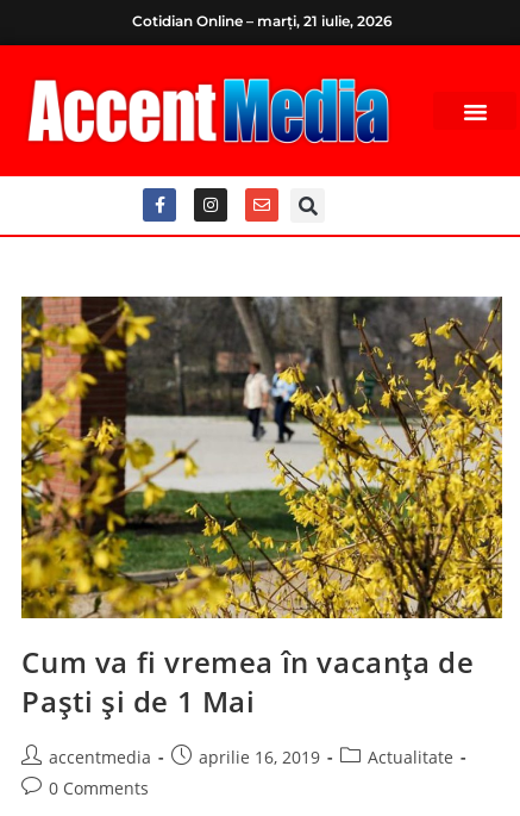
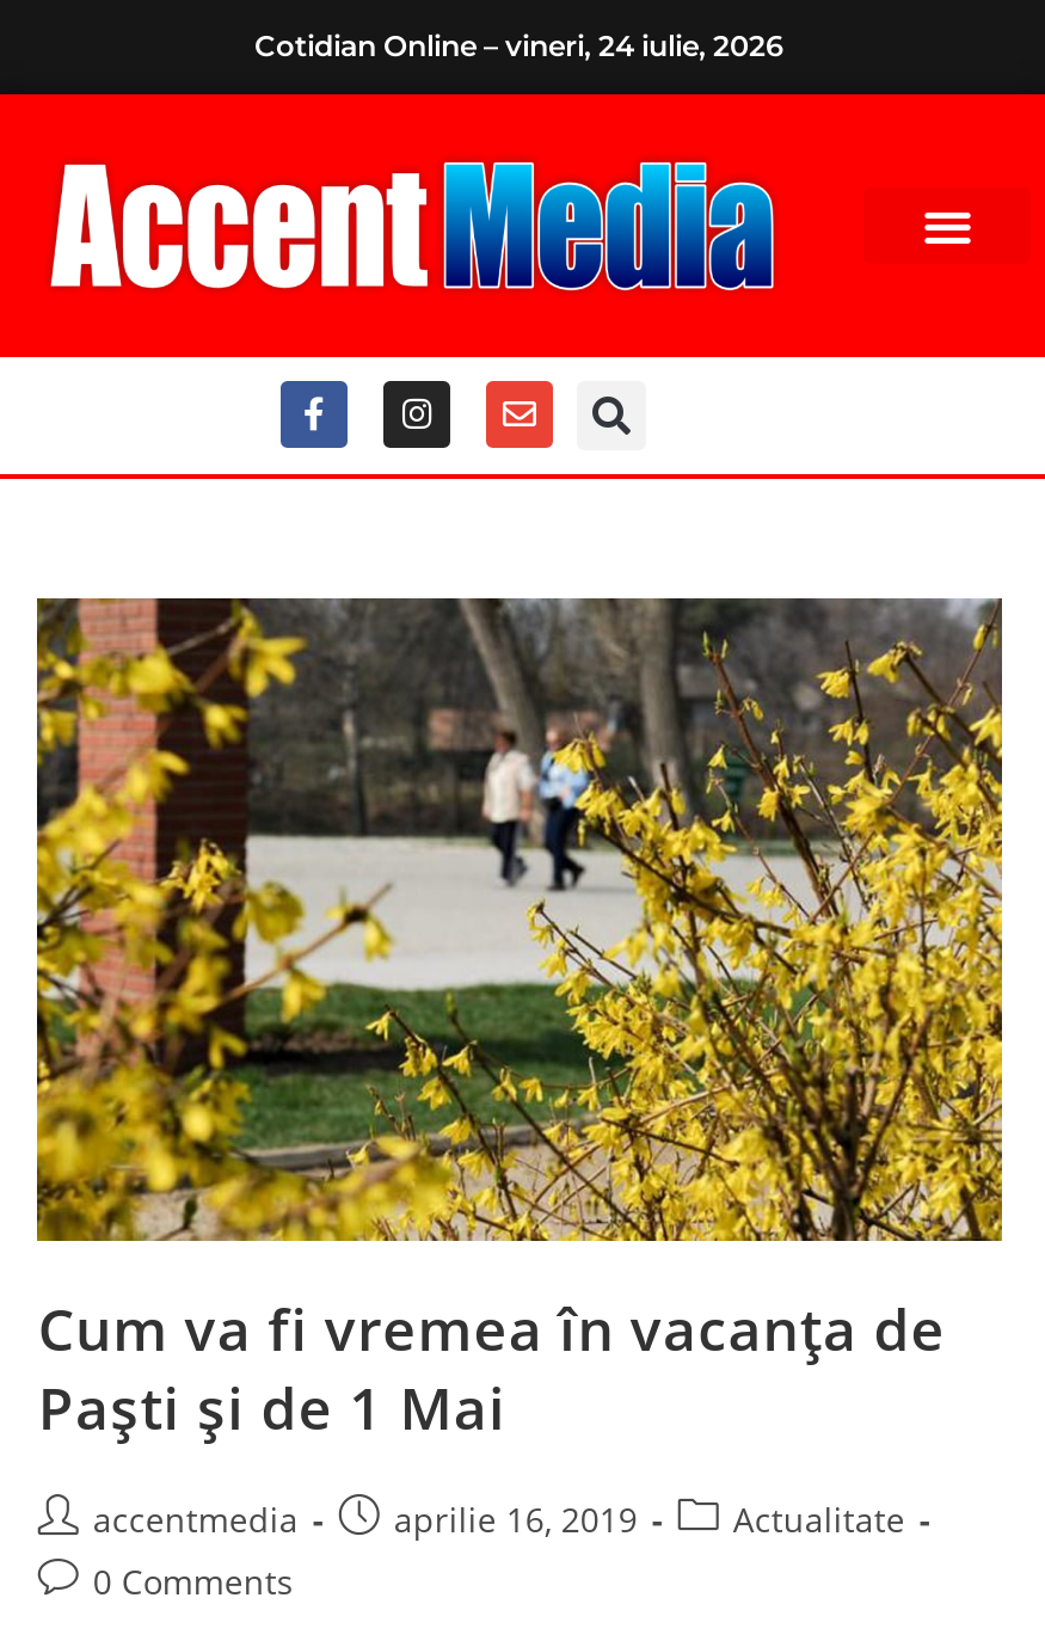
[131,12,392,30] Cotidian Online – marți, 21 iulie, 2026 -> [254,27,785,63] Cotidian Online – vineri, 24 iulie, 2026

